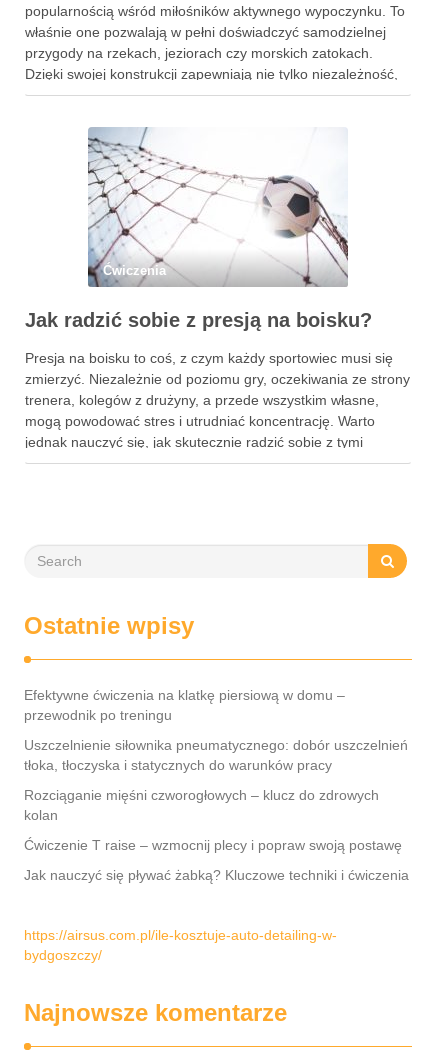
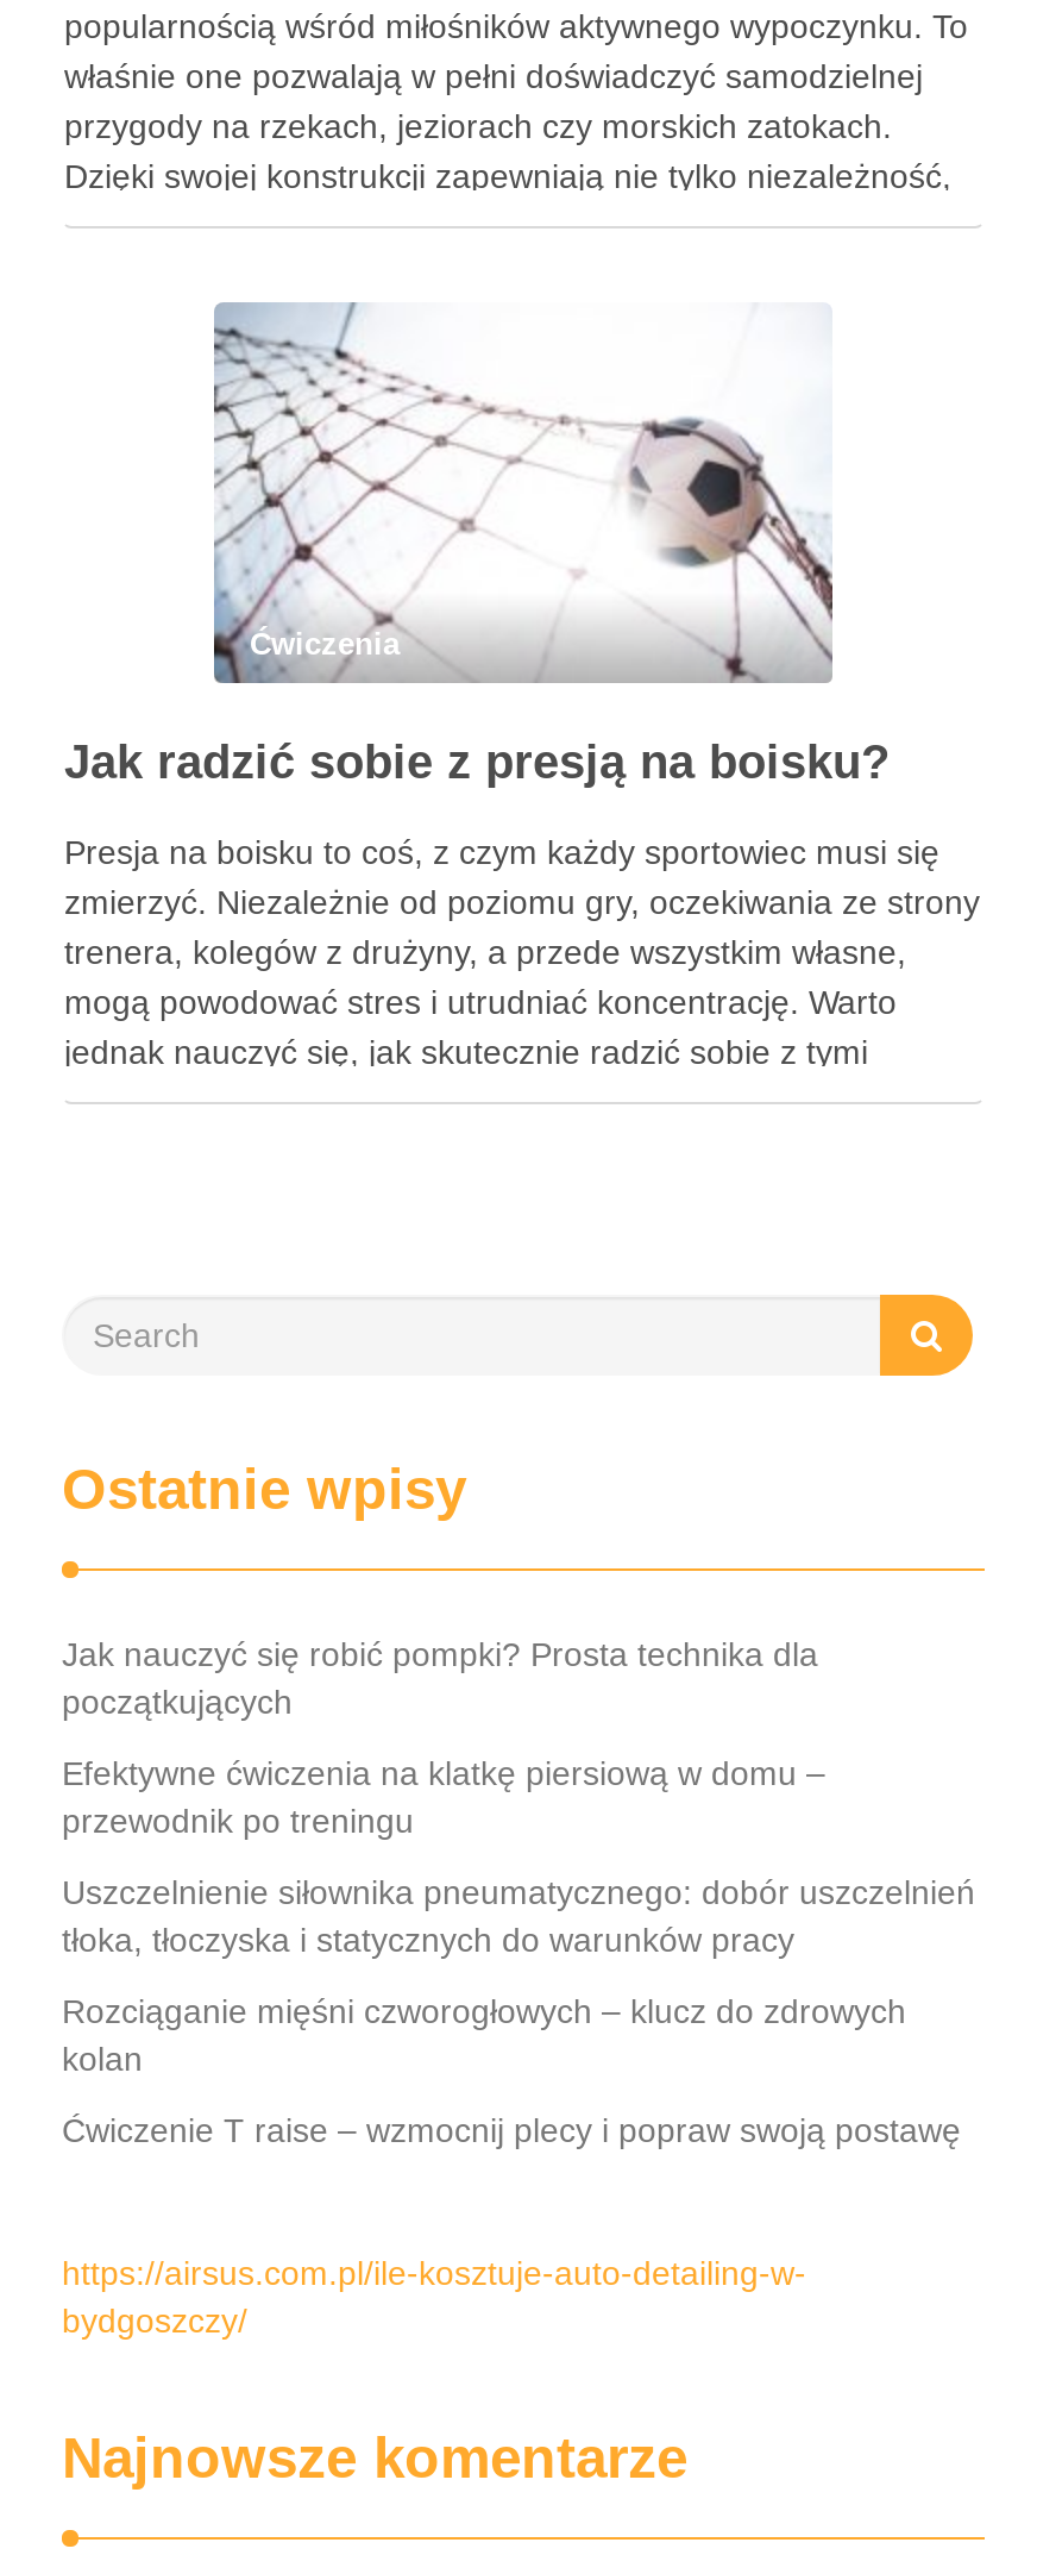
none -> [62,1635,818,1721] Jak nauczyć się robić pompki? Prosta technika dla | początkujących
moved [24,687,408,853] -> [62,1754,975,2149]: Efektywne ćwiczenia na klatkę piersiową w domu – | przewodnik po treningu | Uszczelnienie siłownika pneumatycznego: dobór uszczelnień | tłoka, tłoczyska i statycznych do warunków pracy | Rozciąganie mięśni czworogłowych – klucz do zdrowych | kolan | Ćwiczenie T raise – wzmocnij plecy i popraw swoją postawę
[24,867,409,883] Jak nauczyć się pływać żabką? Kluczowe techniki i ćwiczenia -> none

